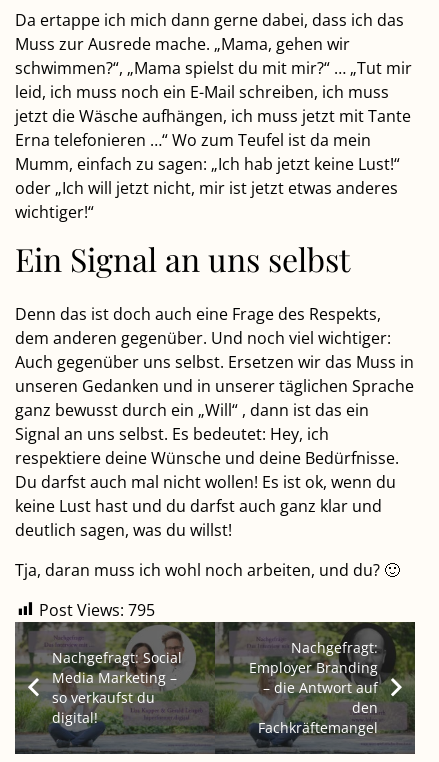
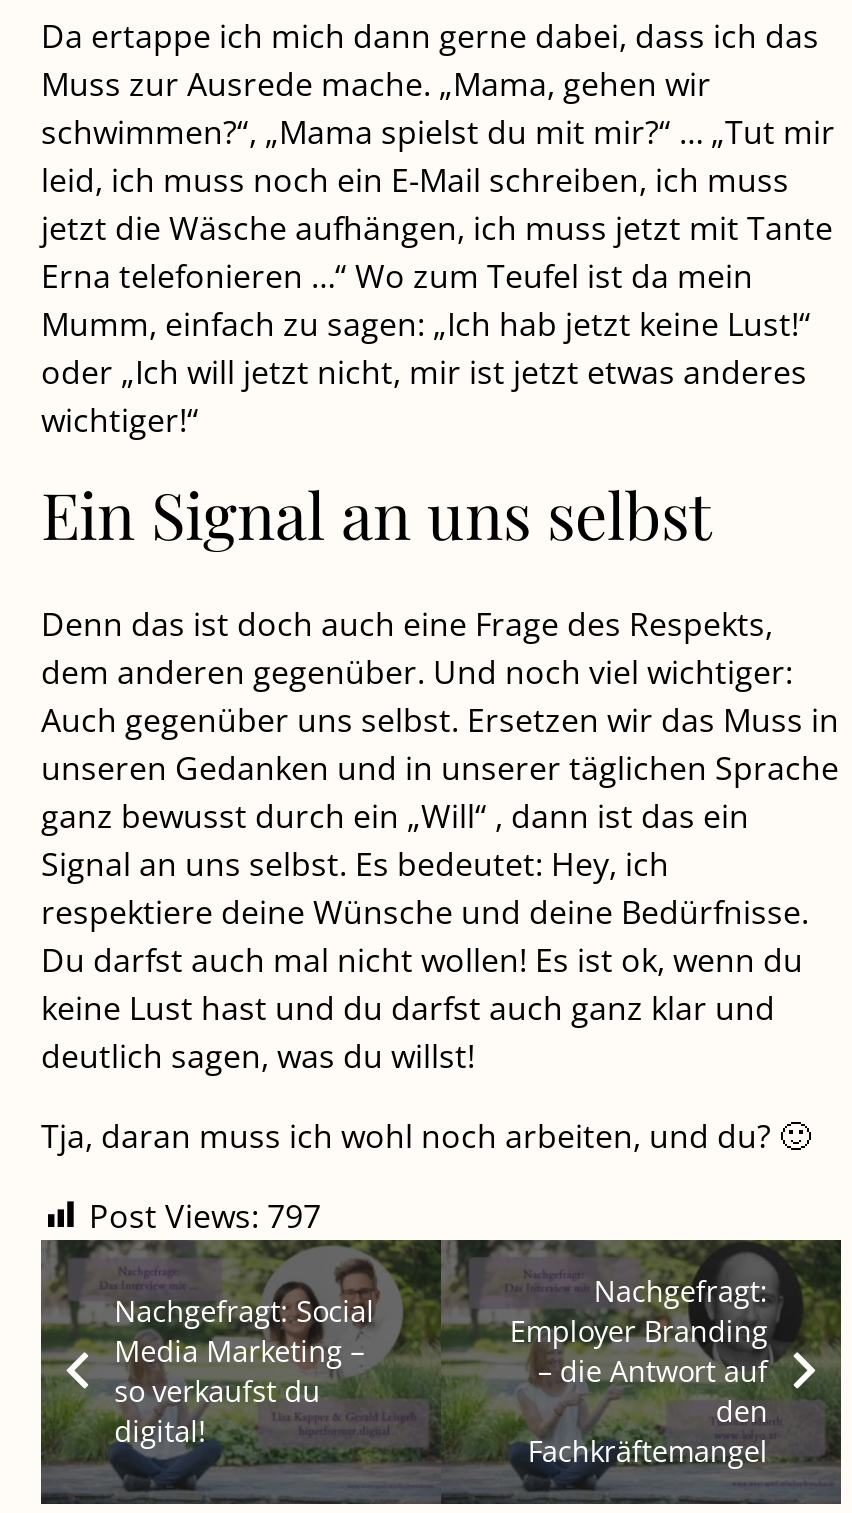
[39,599,155,621] Post Views: 795 -> [89,1193,321,1237] Post Views: 797

